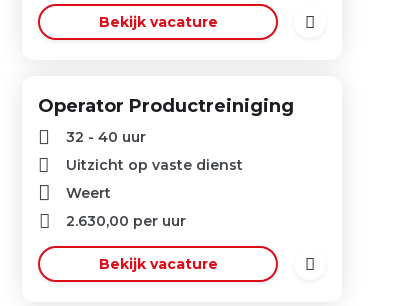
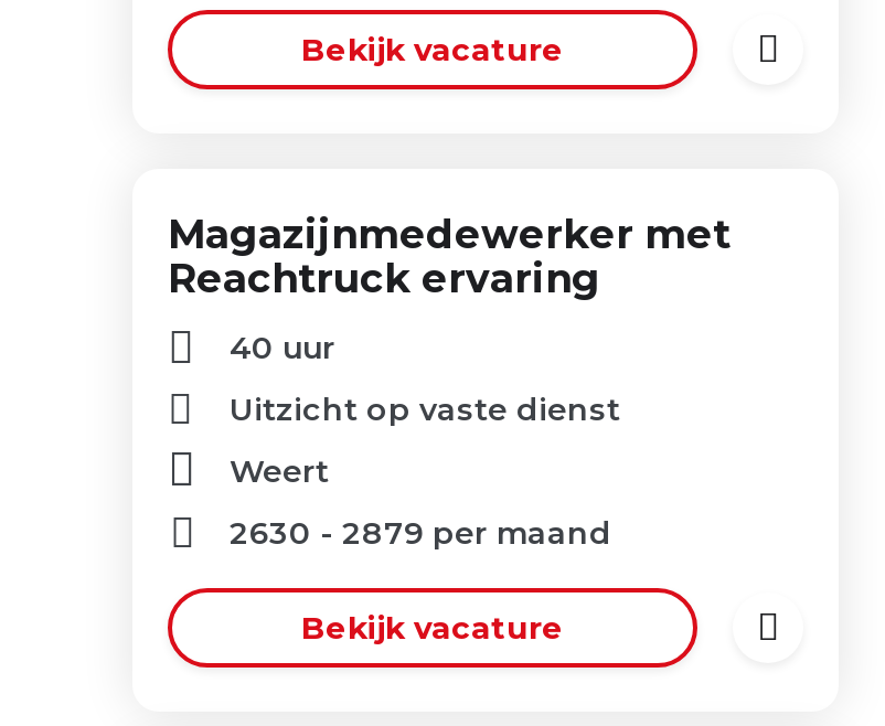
[38,95,294,117] Operator Productreiniging -> [168,211,731,303] Magazijnmedewerker met | Reachtruck ervaring
[66,128,146,146] 32 - 40 uur -> [230,328,335,367] 40 uur
[66,212,186,230] 2.630,00 per uur -> [230,513,611,553] 2630 - 2879 per maand

